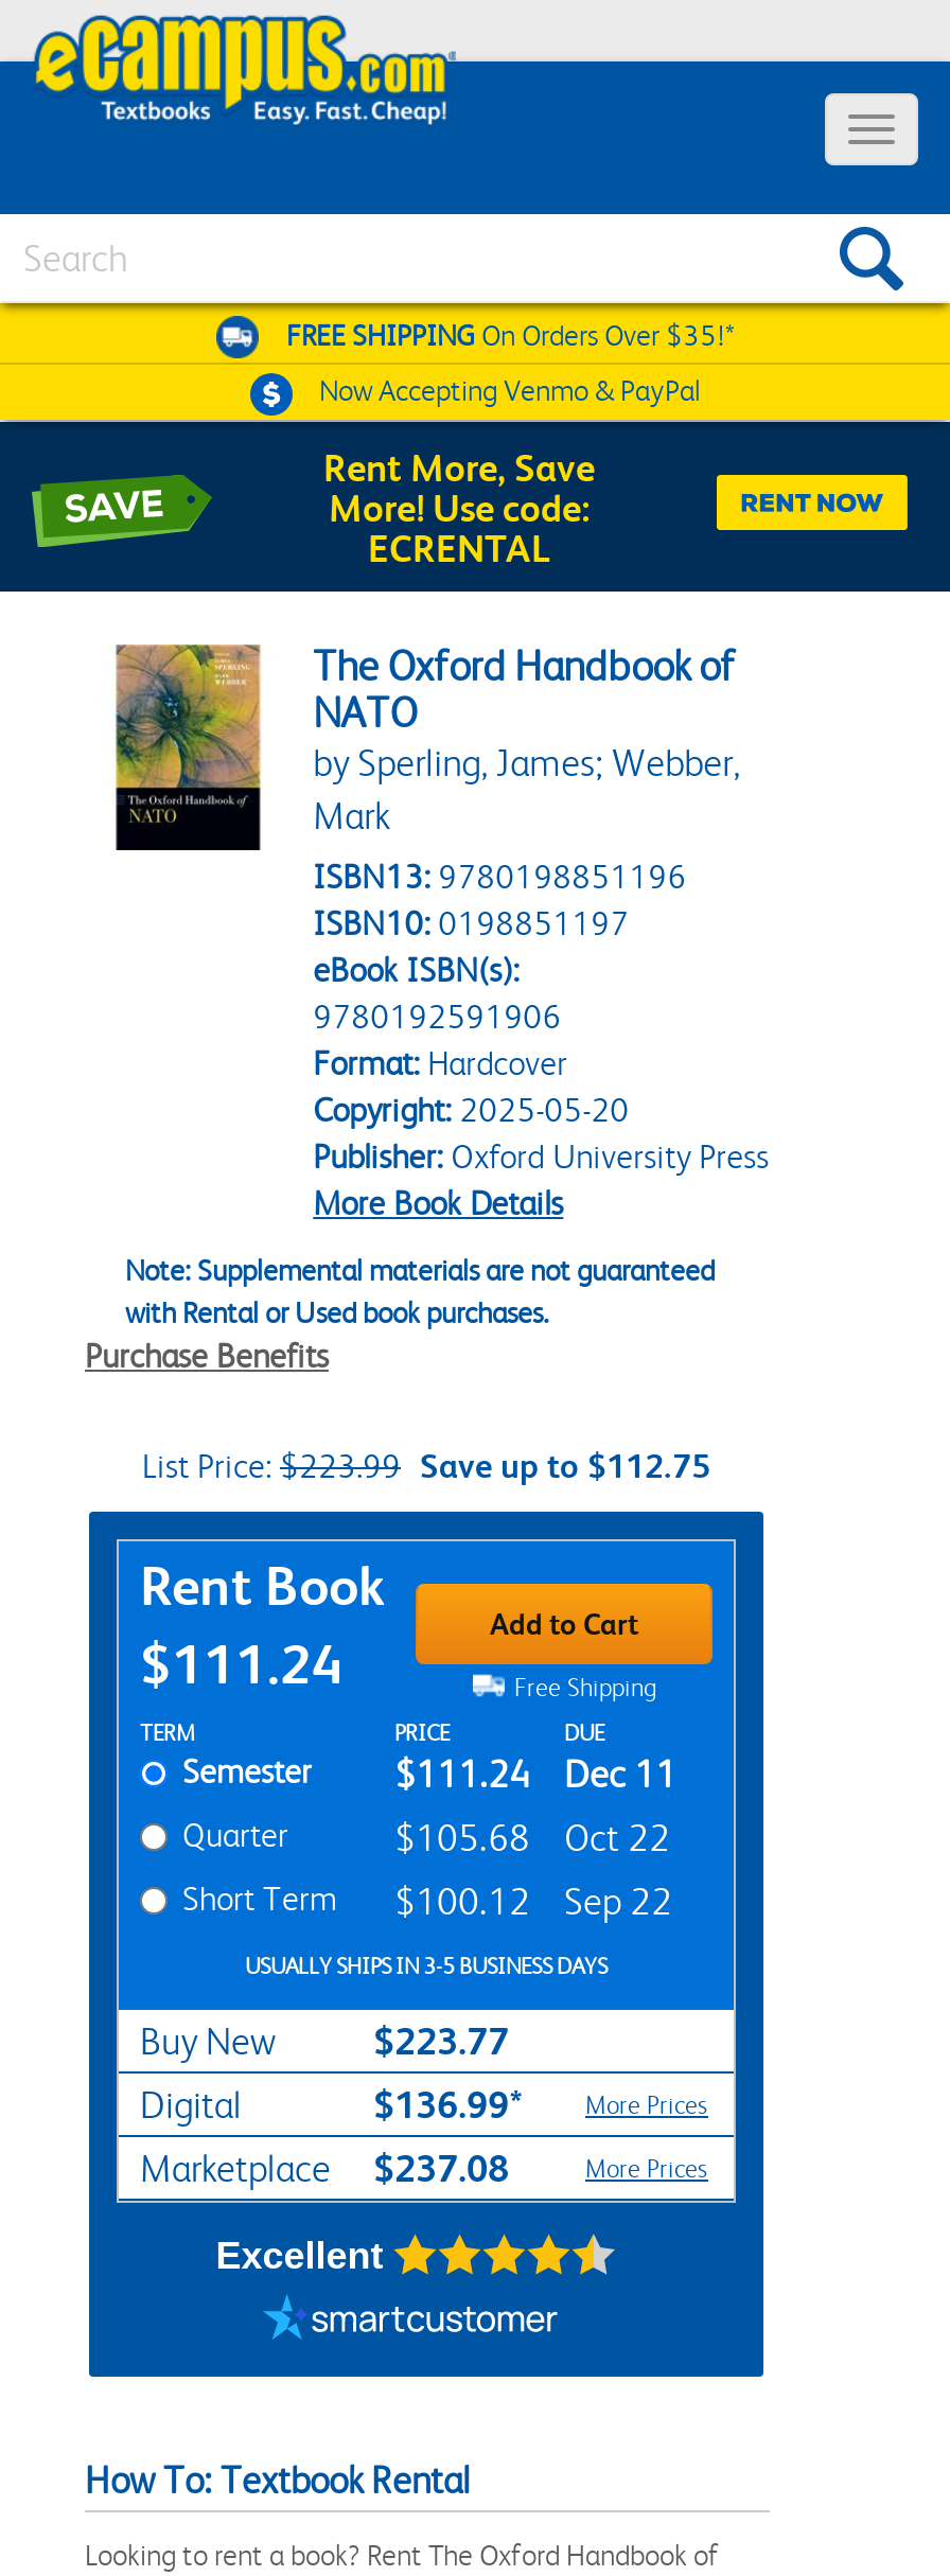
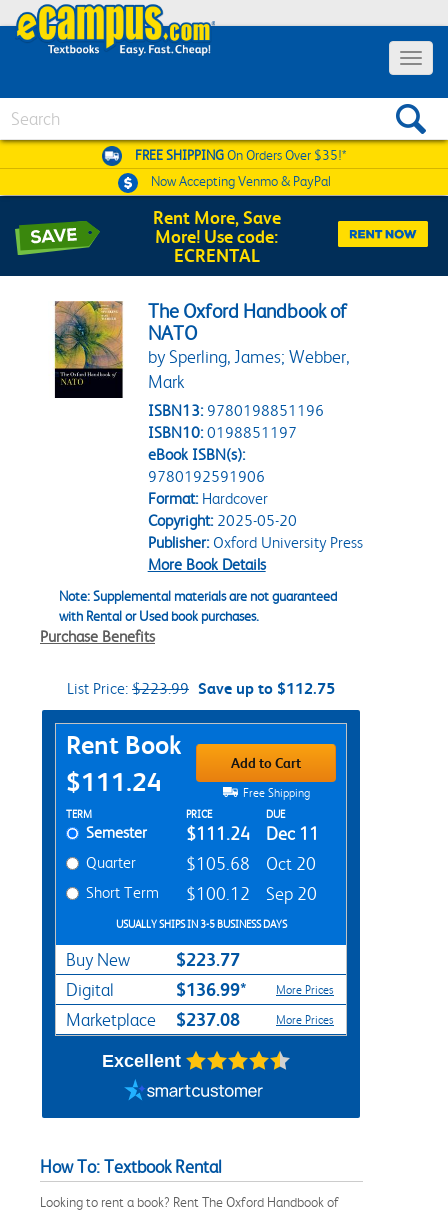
[394,1817,670,1859] $105.68 Oct 22 -> [186,854,316,874] $105.68 Oct 20
[182,1878,672,1923] Short Term $100.12 Sep 22 -> [86,883,317,904] Short Term $100.12 Sep 20

